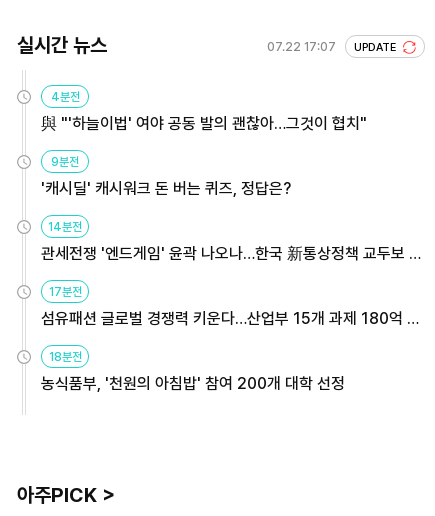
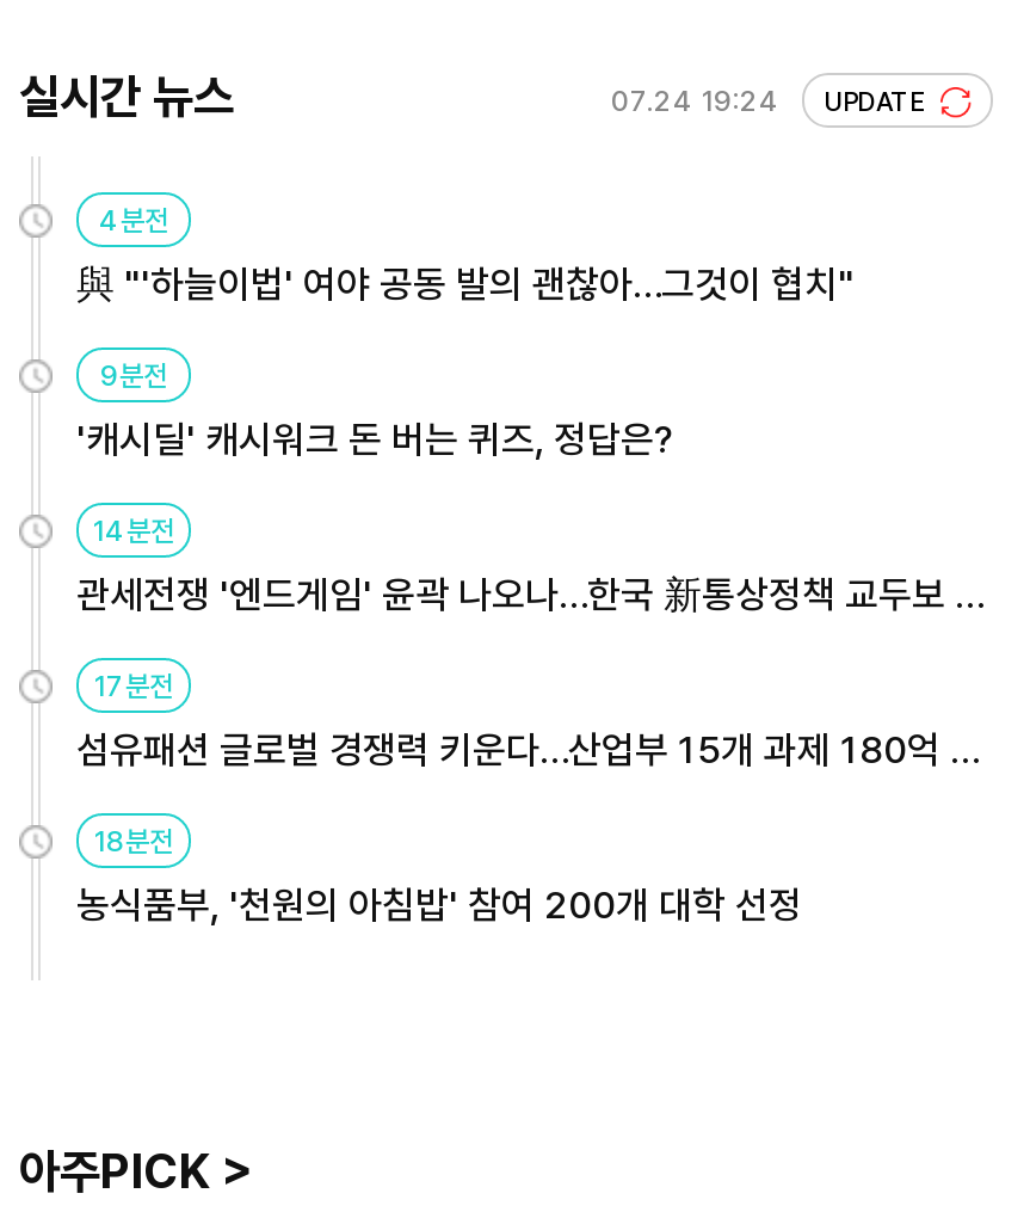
[267,40,399,54] 07.22 17:07 UPDATE -> [611,85,931,119] 07.24 19:24 UPDATE

